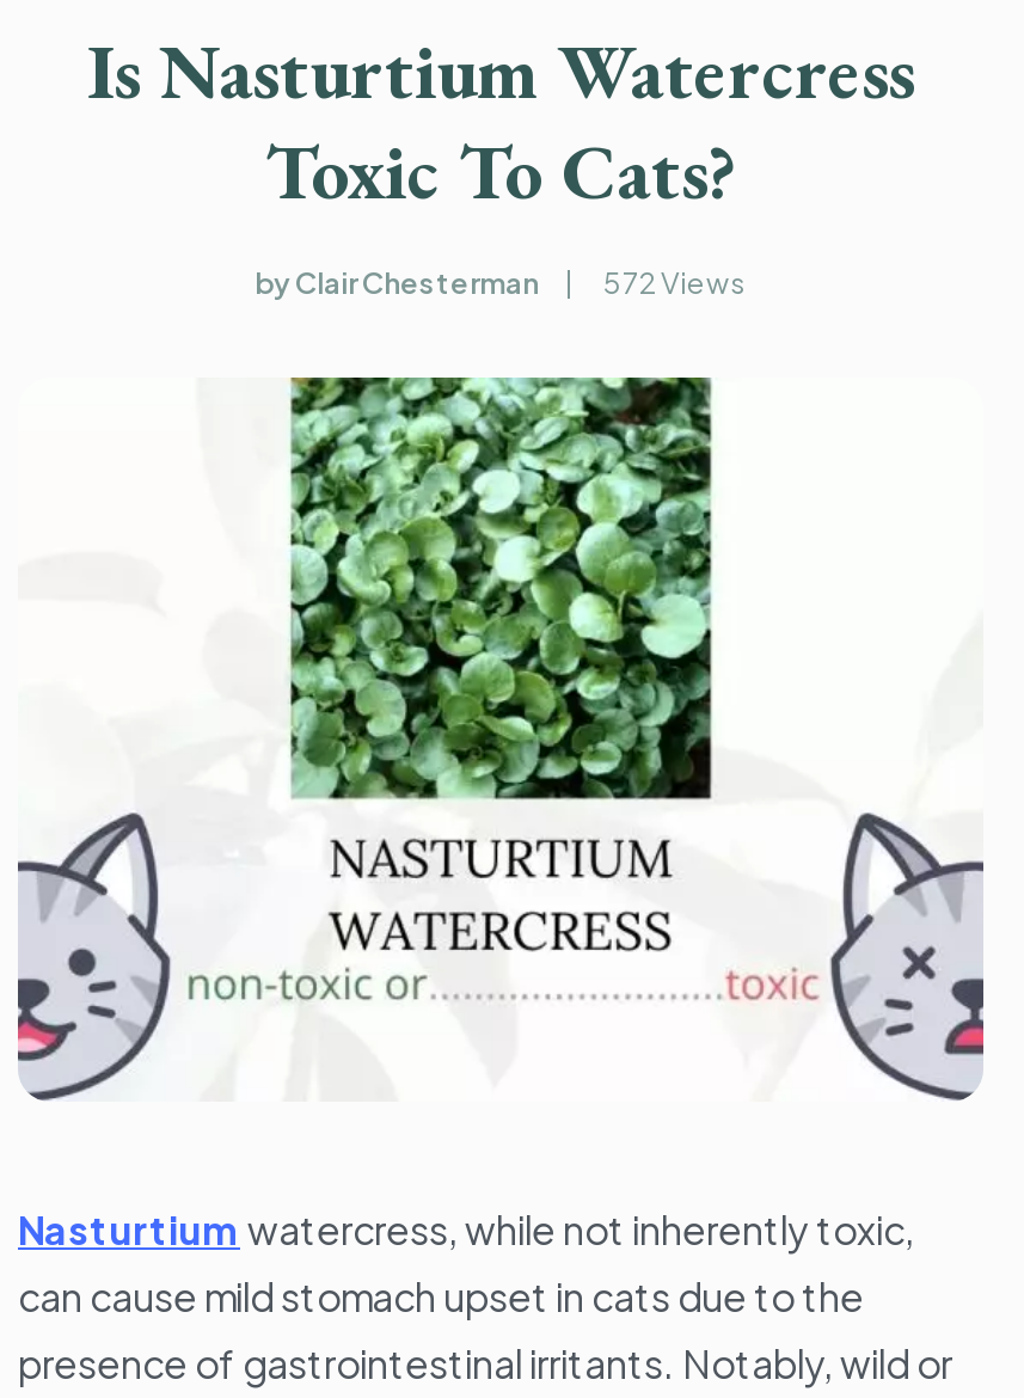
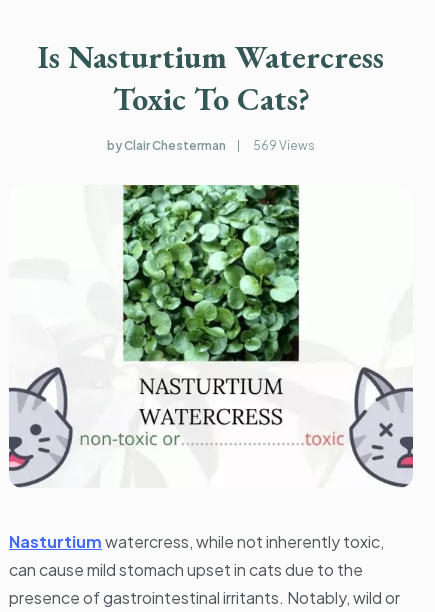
[255,265,747,301] by Clair Chesterman 572Views -> [107,138,315,153] by Clair Chesterman 569Views

